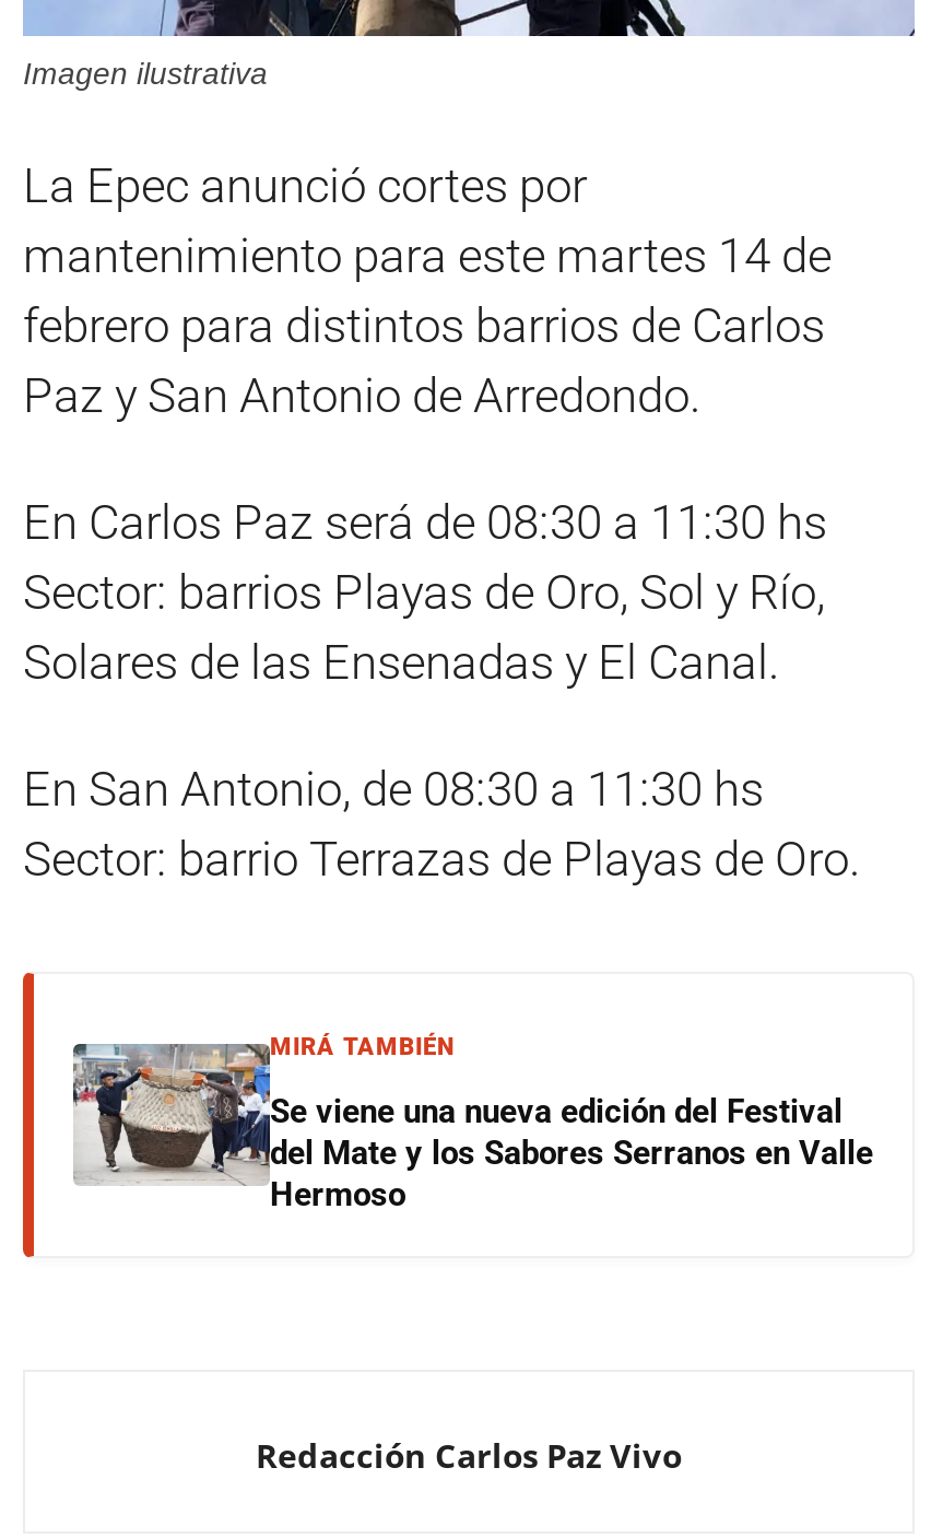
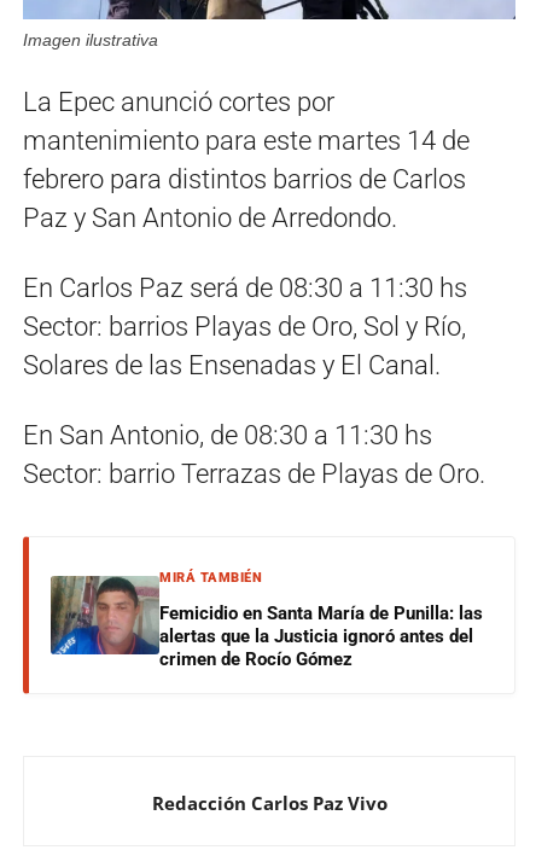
[73,1043,873,1214] [image] | Se viene una nueva edición del Festival | del Mate y los Sabores Serranos en Valle | Hermoso -> [49,576,483,671] [image] | Femicidio en Santa María de Punilla: las | alertas que la Justicia ignoró antes del | crimen de Rocío Gómez

